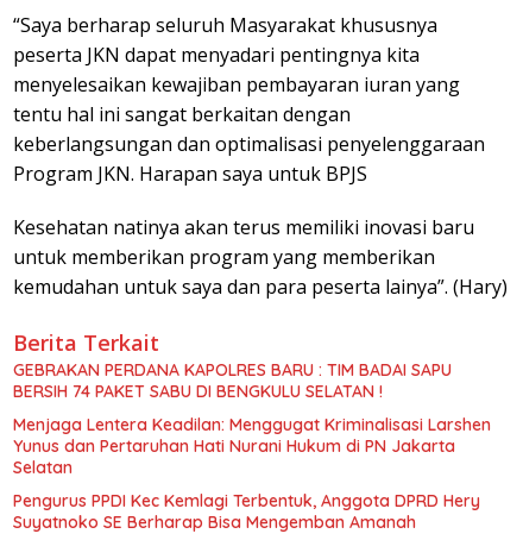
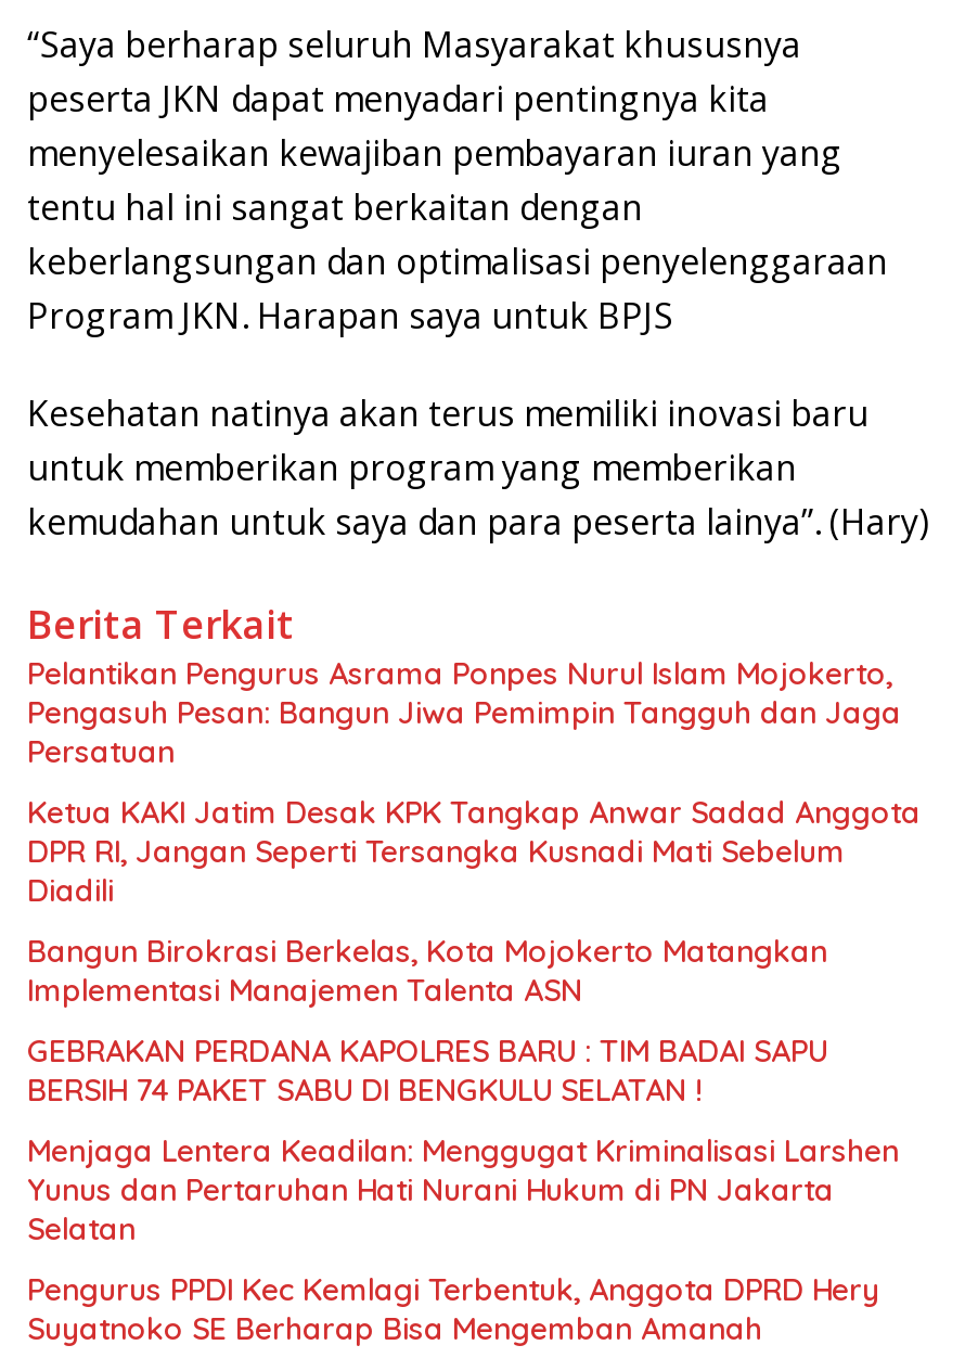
none -> [27,654,921,1010] Pelantikan Pengurus Asrama Ponpes Nurul Islam Mojokerto, | Pengasuh Pesan: Bangun Jiwa Pemimpin Tangguh dan Jaga | Persatuan | Ketua KAKI Jatim Desak KPK Tangkap Anwar Sadad Anggota | DPR RI, Jangan Seperti Tersangka Kusnadi Mati Sebelum | Diadili | Bangun Birokrasi Berkelas, Kota Mojokerto Matangkan | Implementasi Manajemen Talenta ASN

